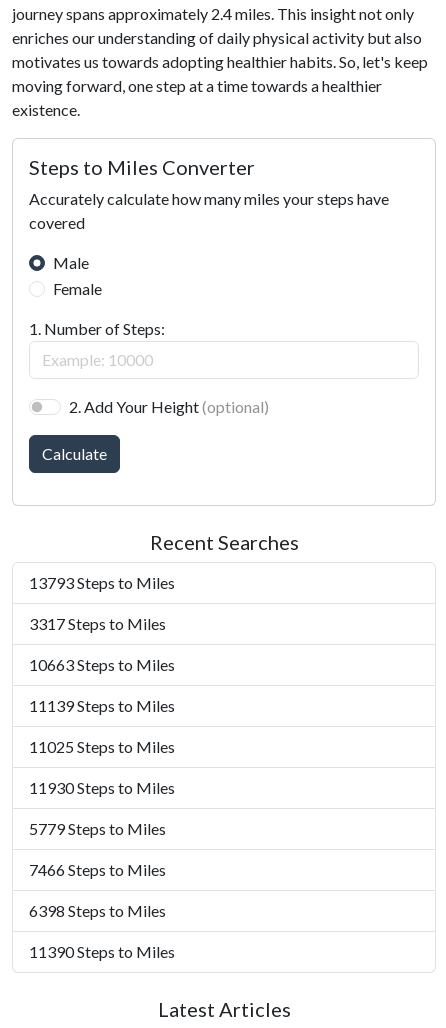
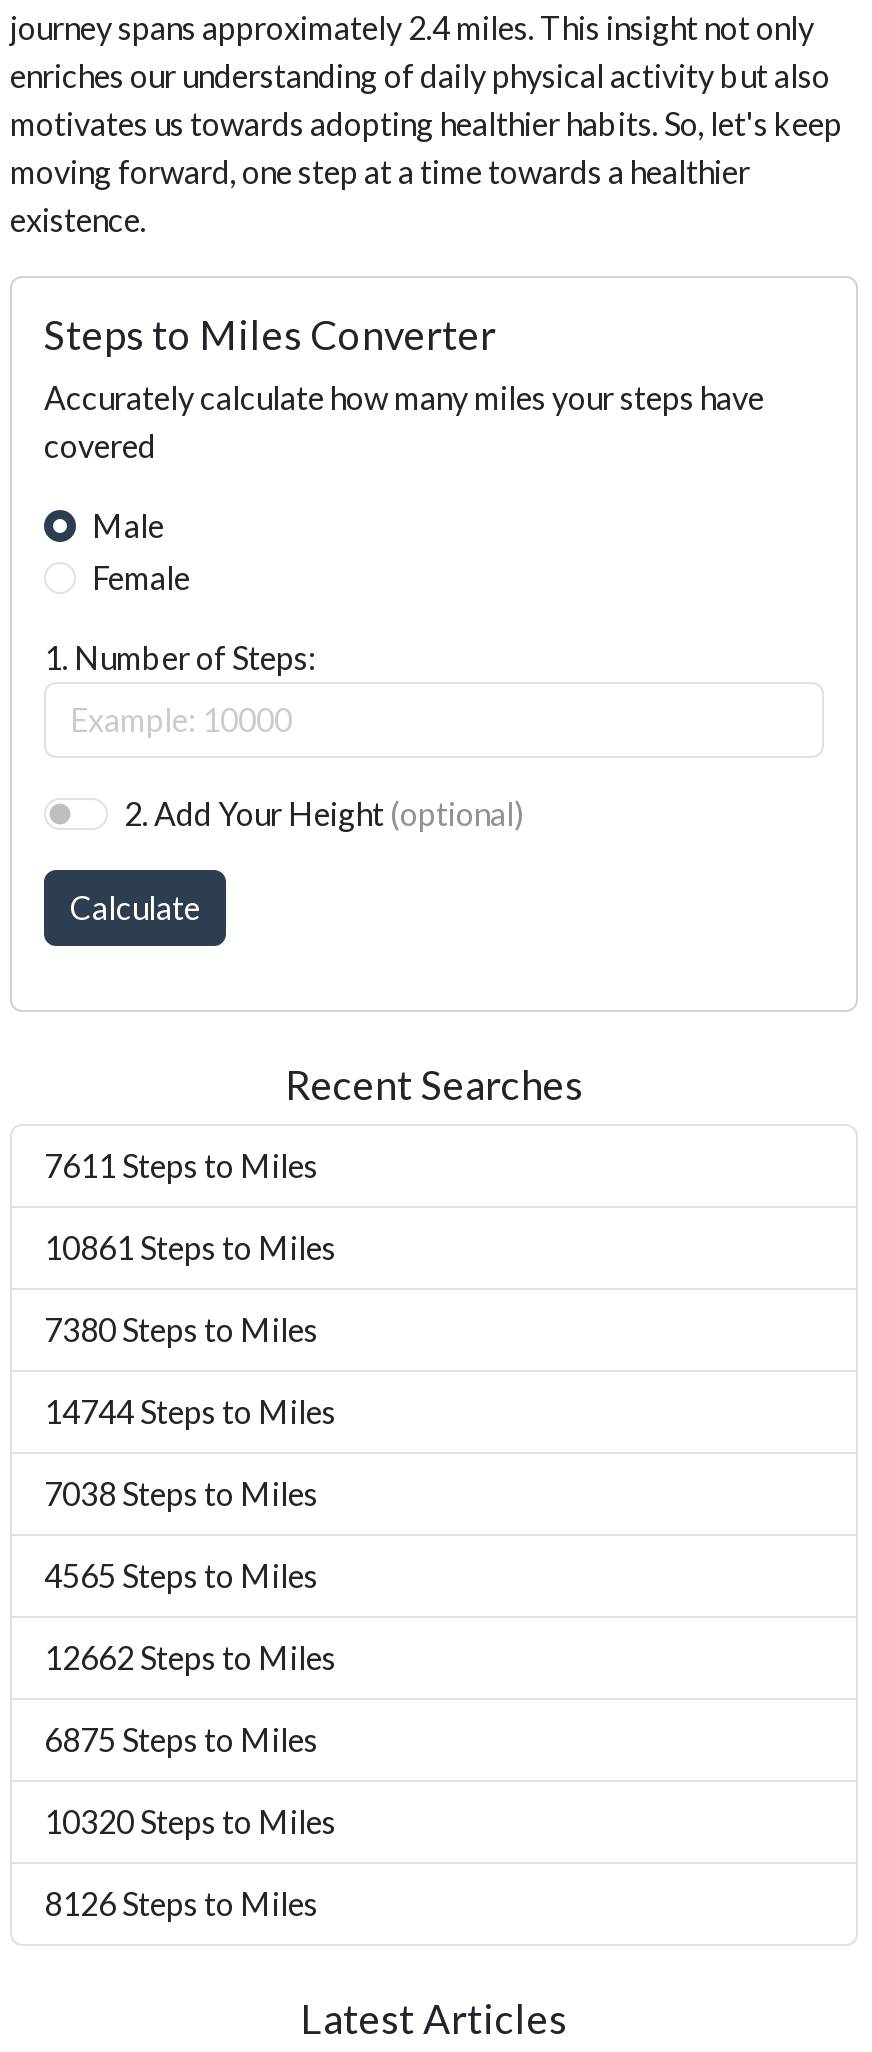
[29,573,175,592] 13793 Steps to Miles -> [44,1146,318,1184] 7611 Steps to Miles
[29,614,166,633] 3317 Steps to Miles -> [44,1228,336,1266] 10861 Steps to Miles
[29,655,175,674] 10663 Steps to Miles -> [44,1310,318,1348] 7380 Steps to Miles
[29,696,175,715] 11139 Steps to Miles -> [44,1392,336,1430] 14744 Steps to Miles
[29,737,175,756] 11025 Steps to Miles -> [44,1474,318,1512] 7038 Steps to Miles
[29,778,175,797] 11930 Steps to Miles -> [44,1556,318,1594] 4565 Steps to Miles
[29,819,166,838] 5779 Steps to Miles -> [44,1638,336,1676] 12662 Steps to Miles
[29,860,166,879] 7466 Steps to Miles -> [44,1720,318,1758] 6875 Steps to Miles
[29,901,166,920] 6398 Steps to Miles -> [44,1802,336,1840] 10320 Steps to Miles
[29,942,175,961] 11390 Steps to Miles -> [44,1884,318,1922] 8126 Steps to Miles

